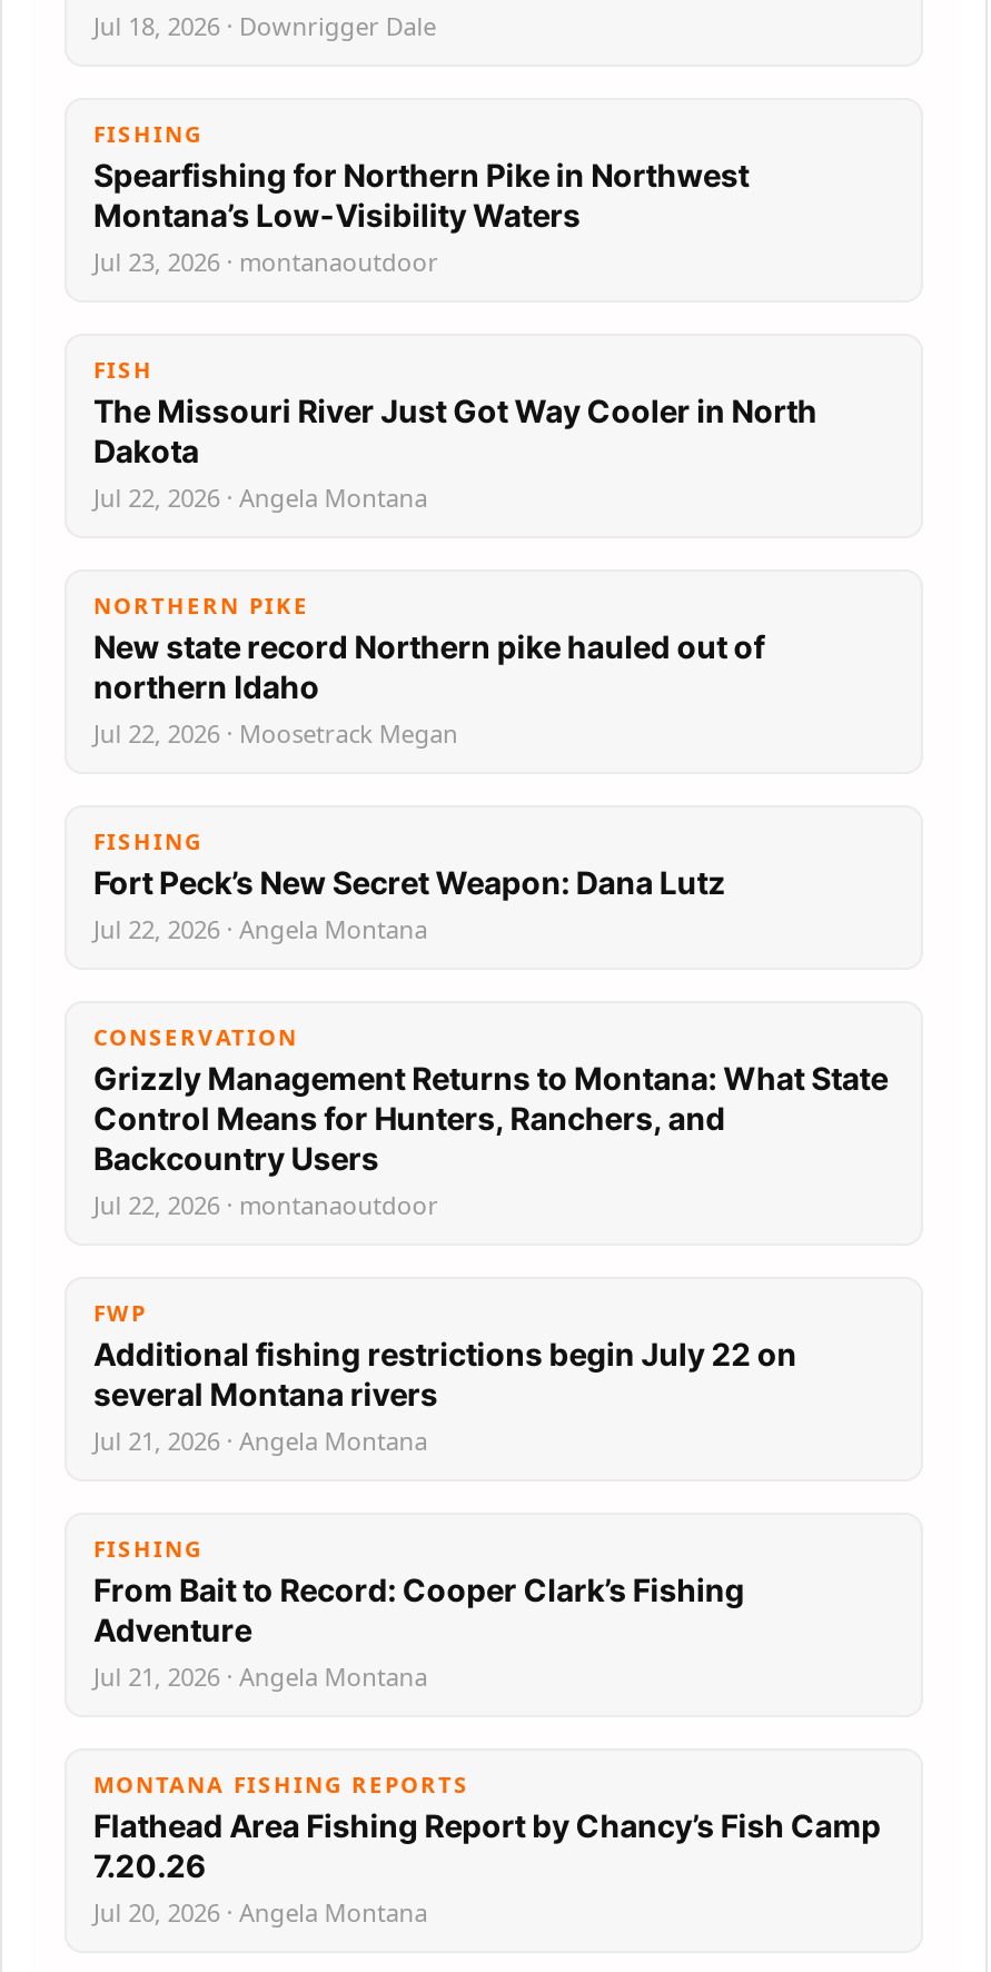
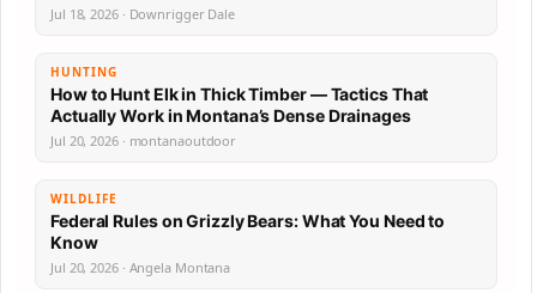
[93,118,888,1884] FISHING | Spearfishing for Northern Pike in Northwest | Montana’s Low-Visibility Waters | Jul 23, 2026 · montanaoutdoor | FISH | The Missouri River Just Got Way Cooler in North | Dakota | Jul 22, 2026 · Angela Montana | NORTHERN PIKE | New state record Northern pike hauled out of | northern Idaho | Jul 22, 2026 · Moosetrack Megan | FISHING | Fort Peck’s New Secret Weapon: Dana Lutz | Jul 22, 2026 · Angela Montana | CONSERVATION | Grizzly Management Returns to Montana: What State | Control Means for Hunters, Ranchers, and | Backcountry Users | Jul 22, 2026 · montanaoutdoor | FWP | Additional fishing restrictions begin July 22 on | several Montana rivers | Jul 21, 2026 · Angela Montana | FISHING | From Bait to Record: Cooper Clark’s Fishing | Adventure | Jul 21, 2026 · Angela Montana | MONTANA FISHING REPORTS | Flathead Area Fishing Report by Chancy’s Fish Camp | 7.20.26 -> [50,63,445,252] HUNTING | How to Hunt Elk in Thick Timber — Tactics That | Actually Work in Montana’s Dense Drainages | Jul 20, 2026 · montanaoutdoor | WILDLIFE | Federal Rules on Grizzly Bears: What You Need to | Know

